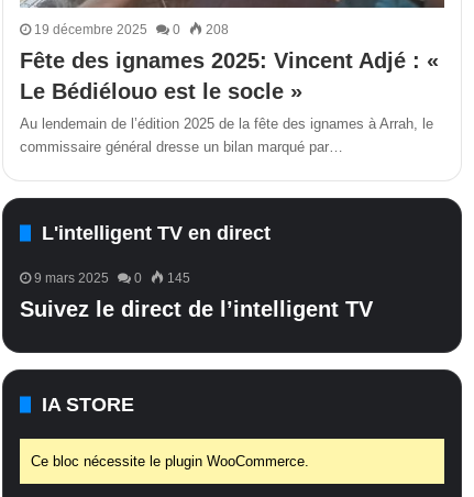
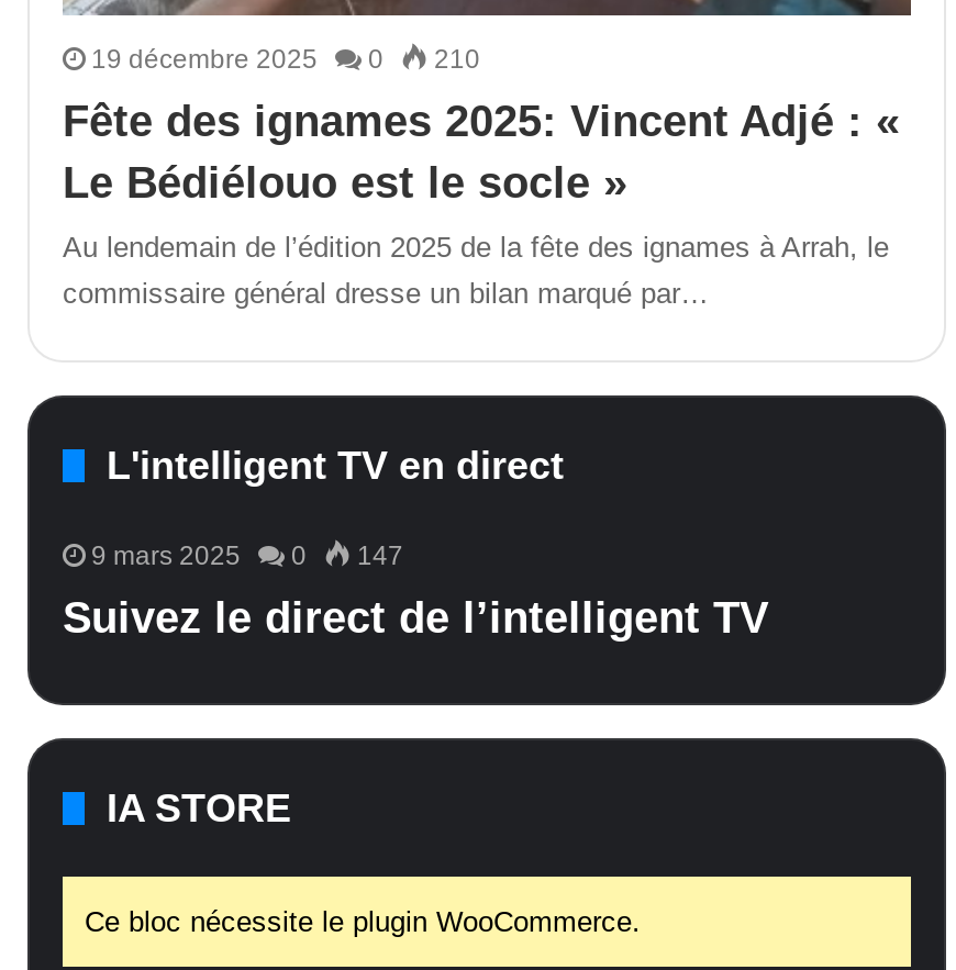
[34,21,229,37] 19 décembre 2025 0 208 -> [91,43,480,74] 19 décembre 2025 0 210
[34,270,190,285] 9 mars 2025 0 145 -> [91,539,403,570] 9 mars 2025 0 147

